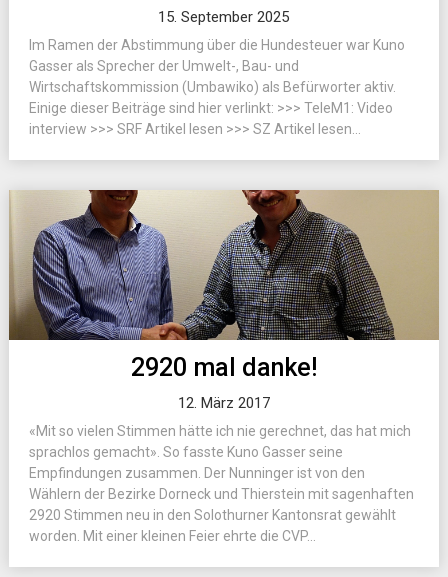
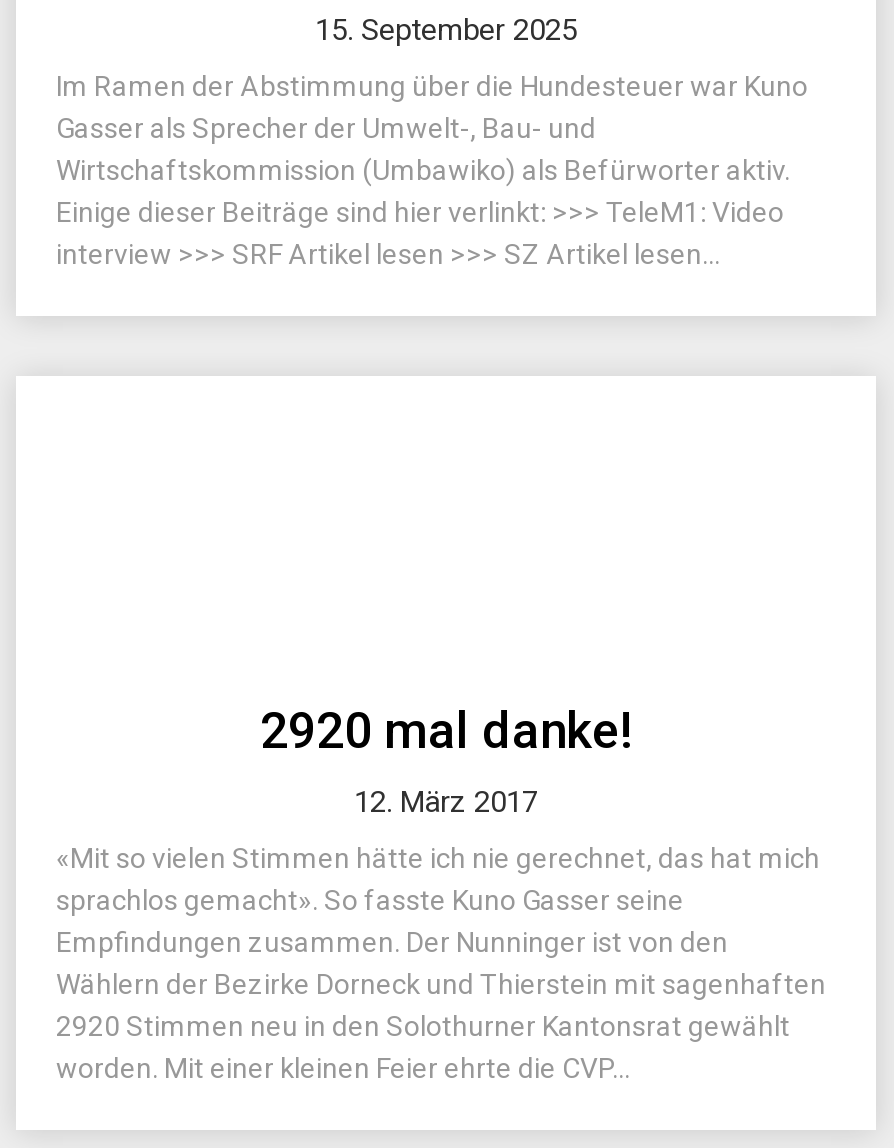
[8,189,440,341] [image] -> none

